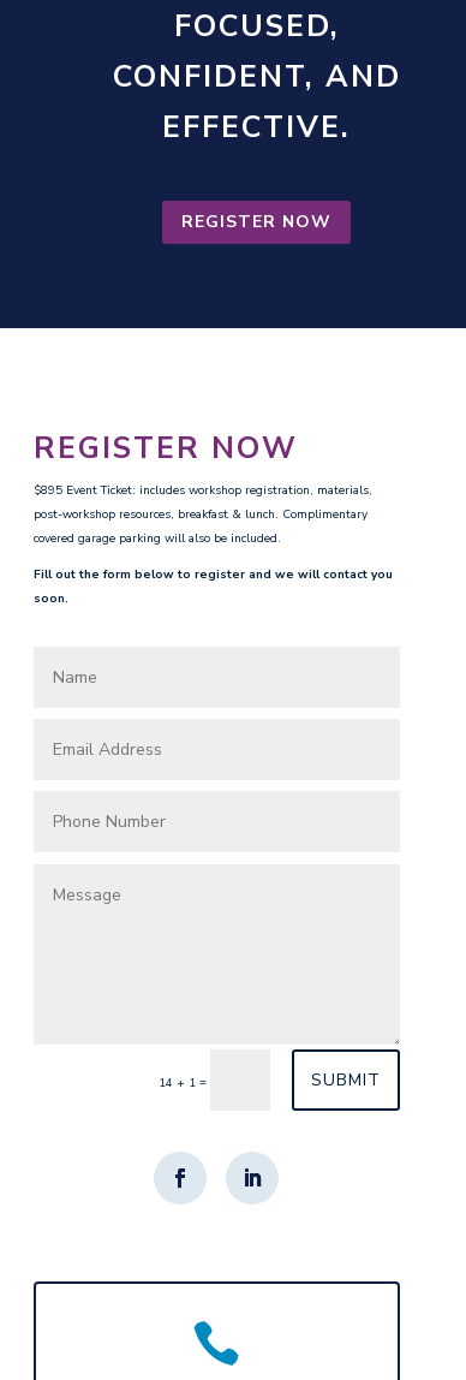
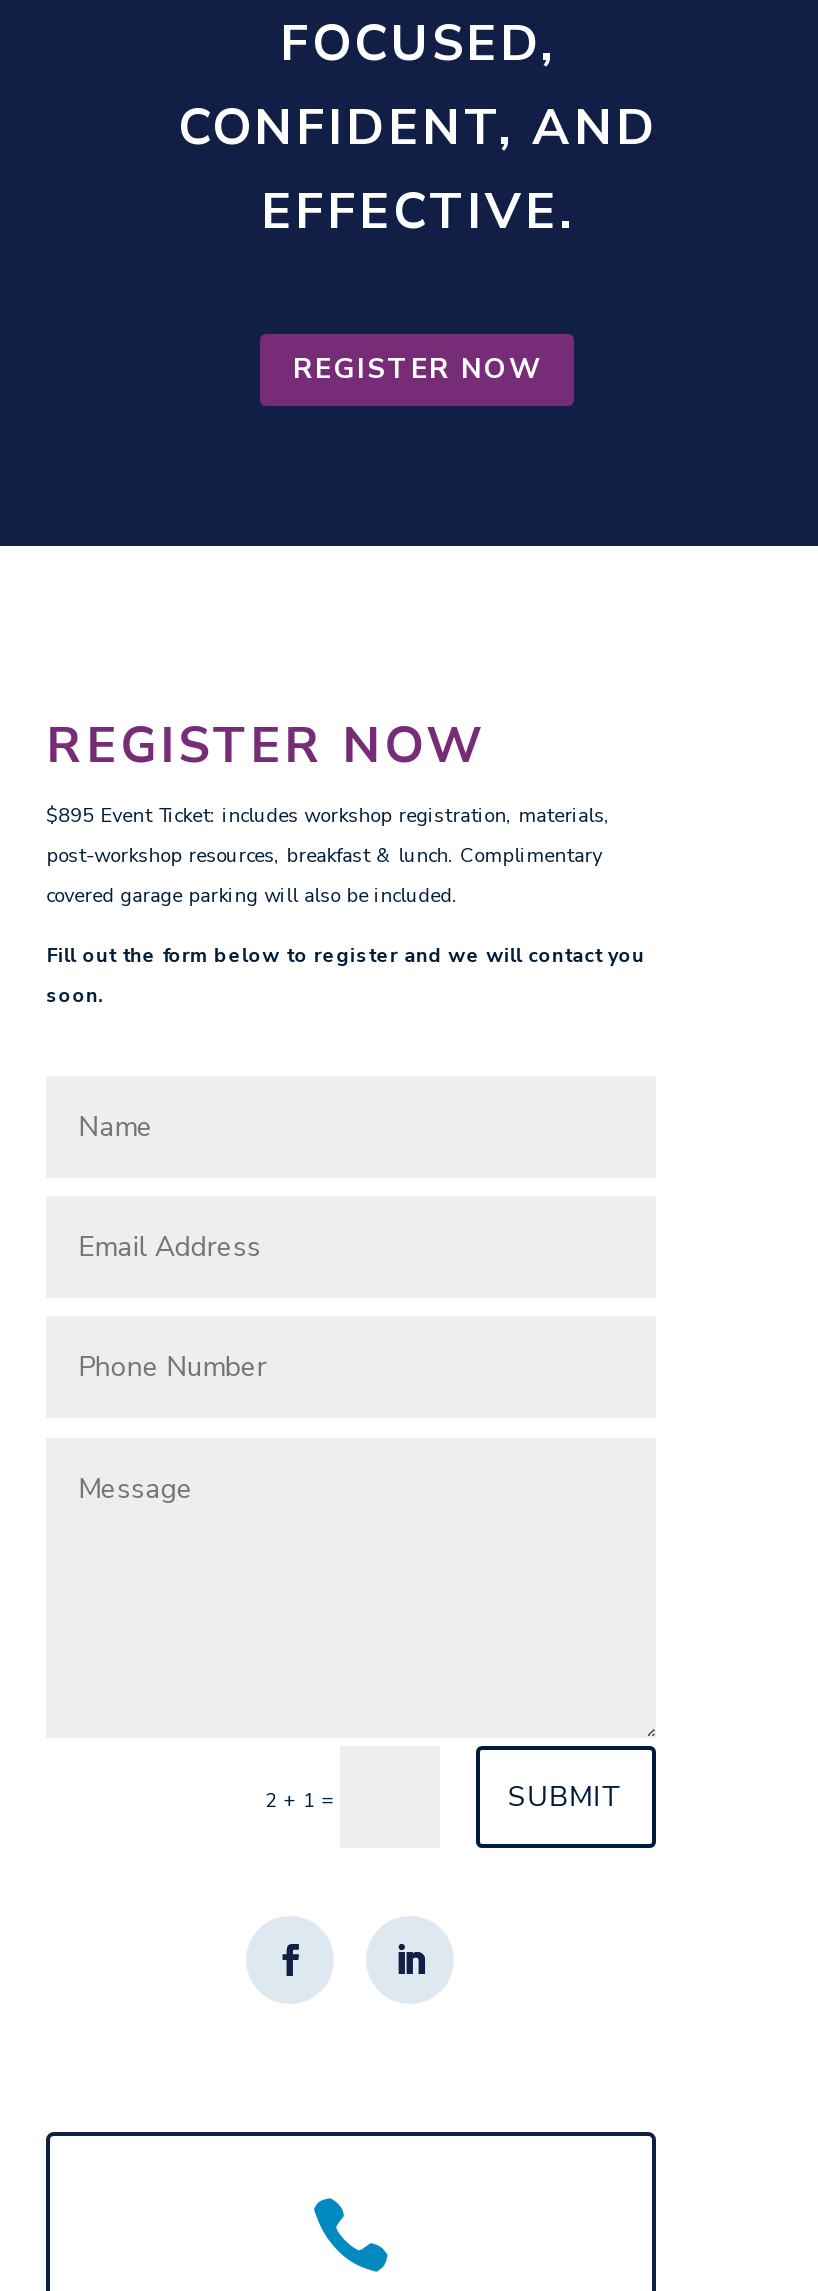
[158,1074,210,1091] 14 + 1 = -> [265,1787,339,1816] 2 + 1 =

